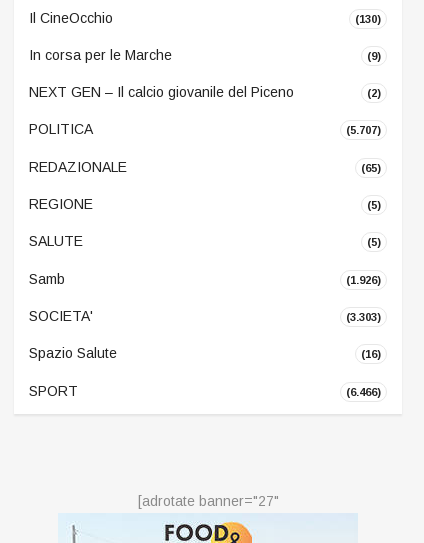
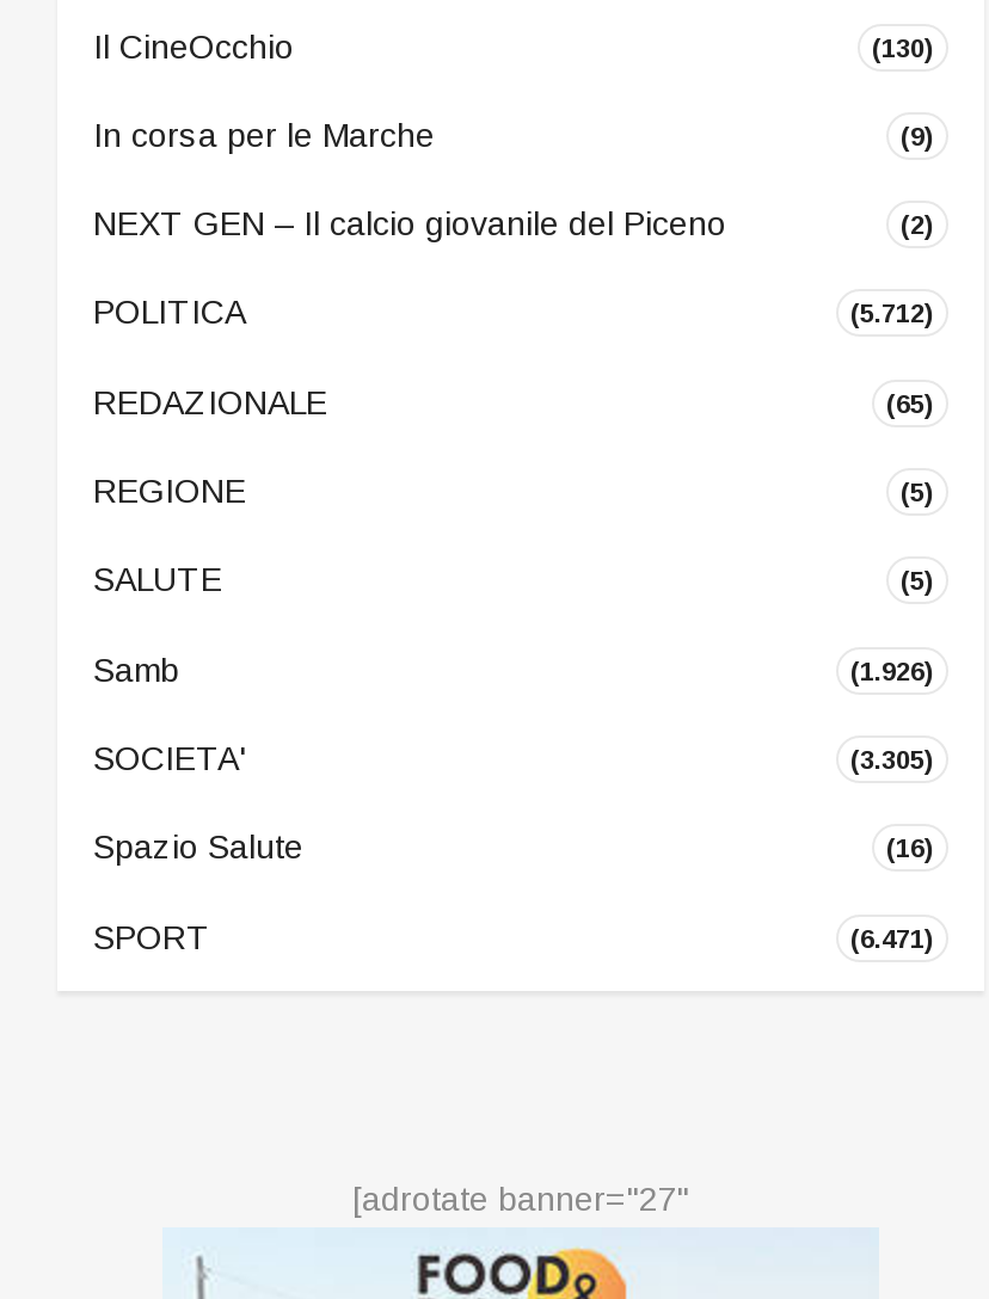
[346,124,381,136] (5.707) -> [850,300,934,328] (5.712)
[346,311,381,323] (3.303) -> [850,745,934,774] (3.305)
[346,386,381,398] (6.466) -> [850,923,934,952] (6.471)

